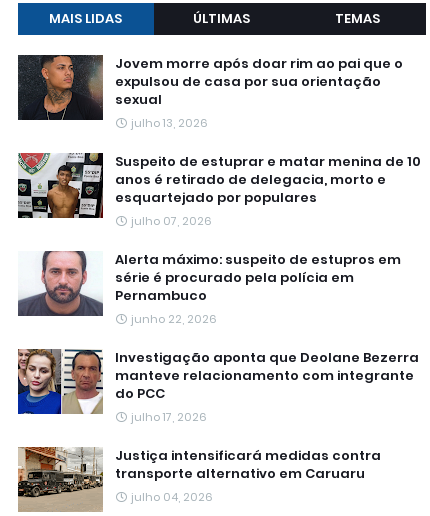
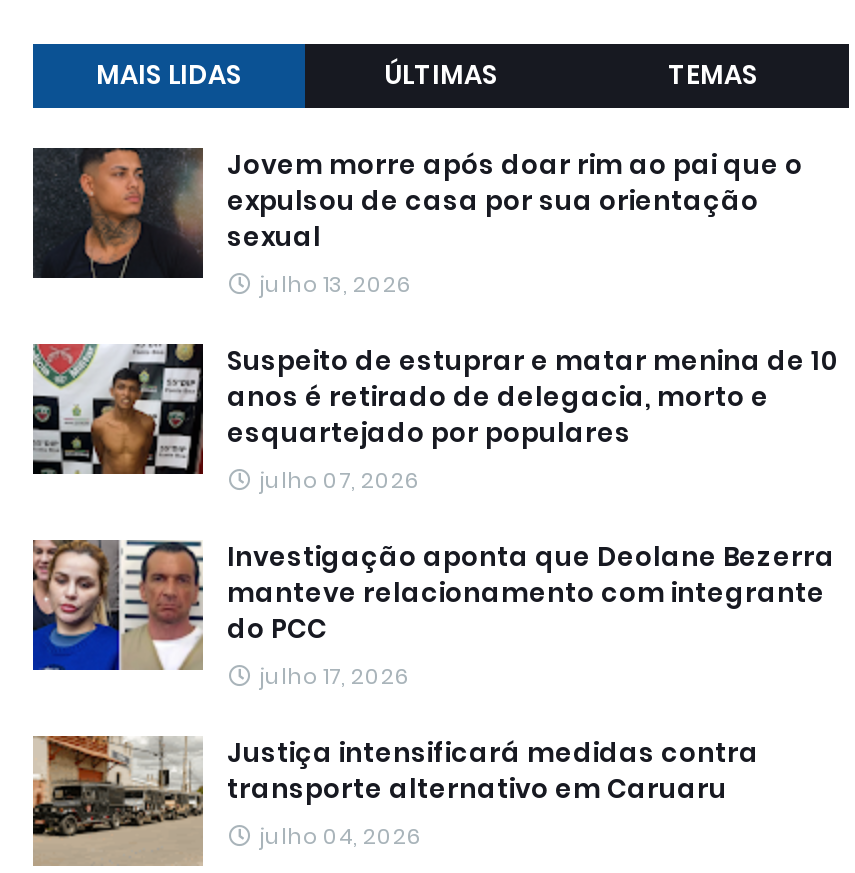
[18,250,401,327] [image] | Alerta máximo: suspeito de estupros em | série é procurado pela polícia em | Pernambuco | junho 22, 2026 -> none

